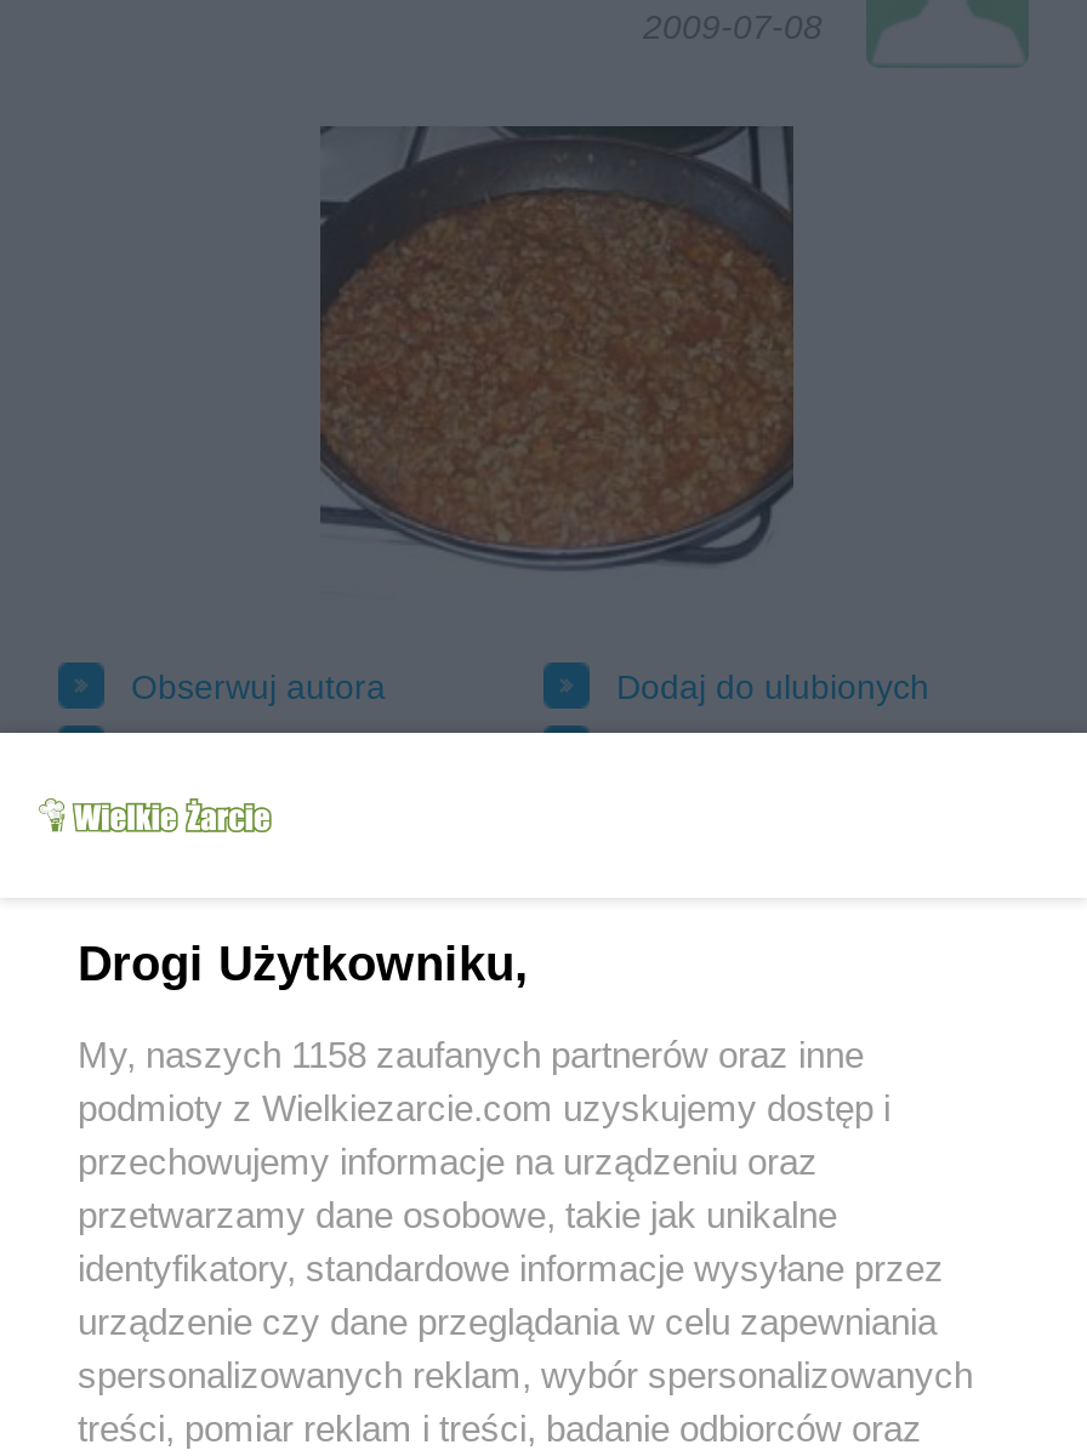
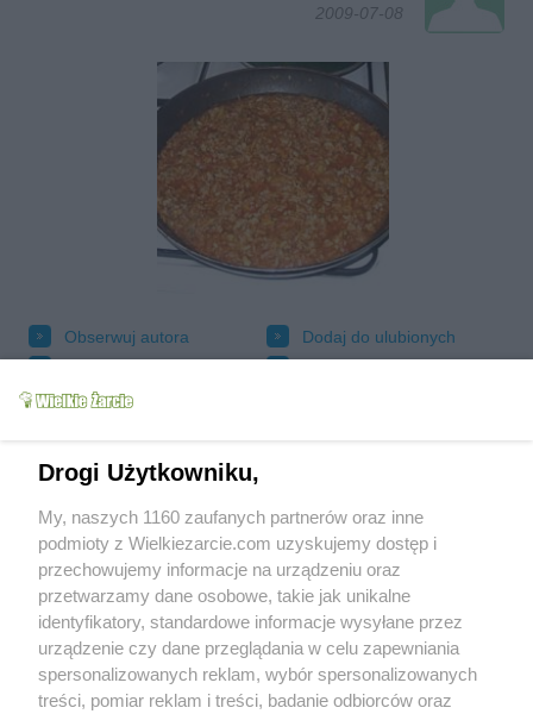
[78,1034,864,1075] My, naszych 1158 zaufanych partnerów oraz inne -> [38,507,424,527] My, naszych 1160 zaufanych partnerów oraz inne

